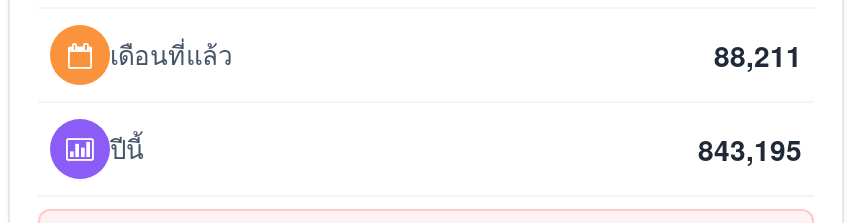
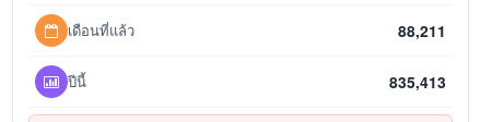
[698,129,802,169] 843,195 -> [389,71,446,93] 835,413

